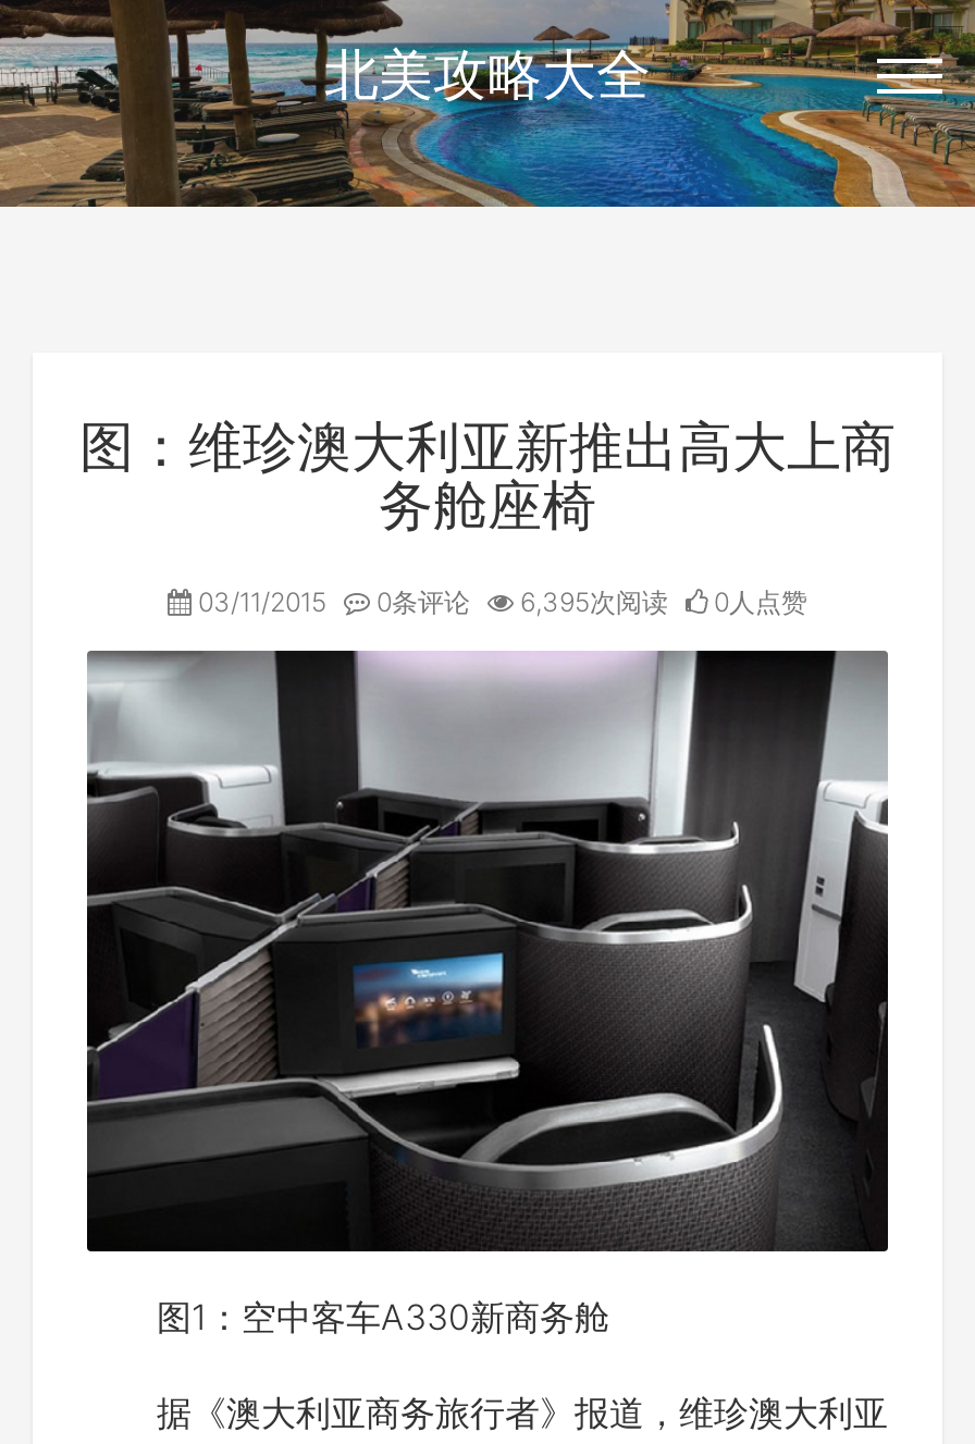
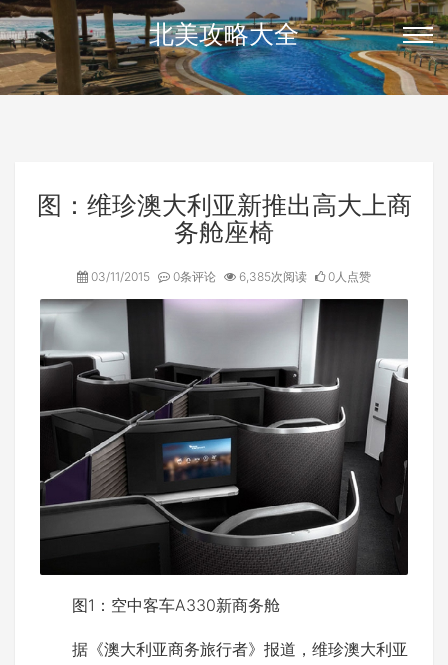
[514,585,675,618] 6,395次阅读 -> [236,269,310,284] 6,385次阅读

